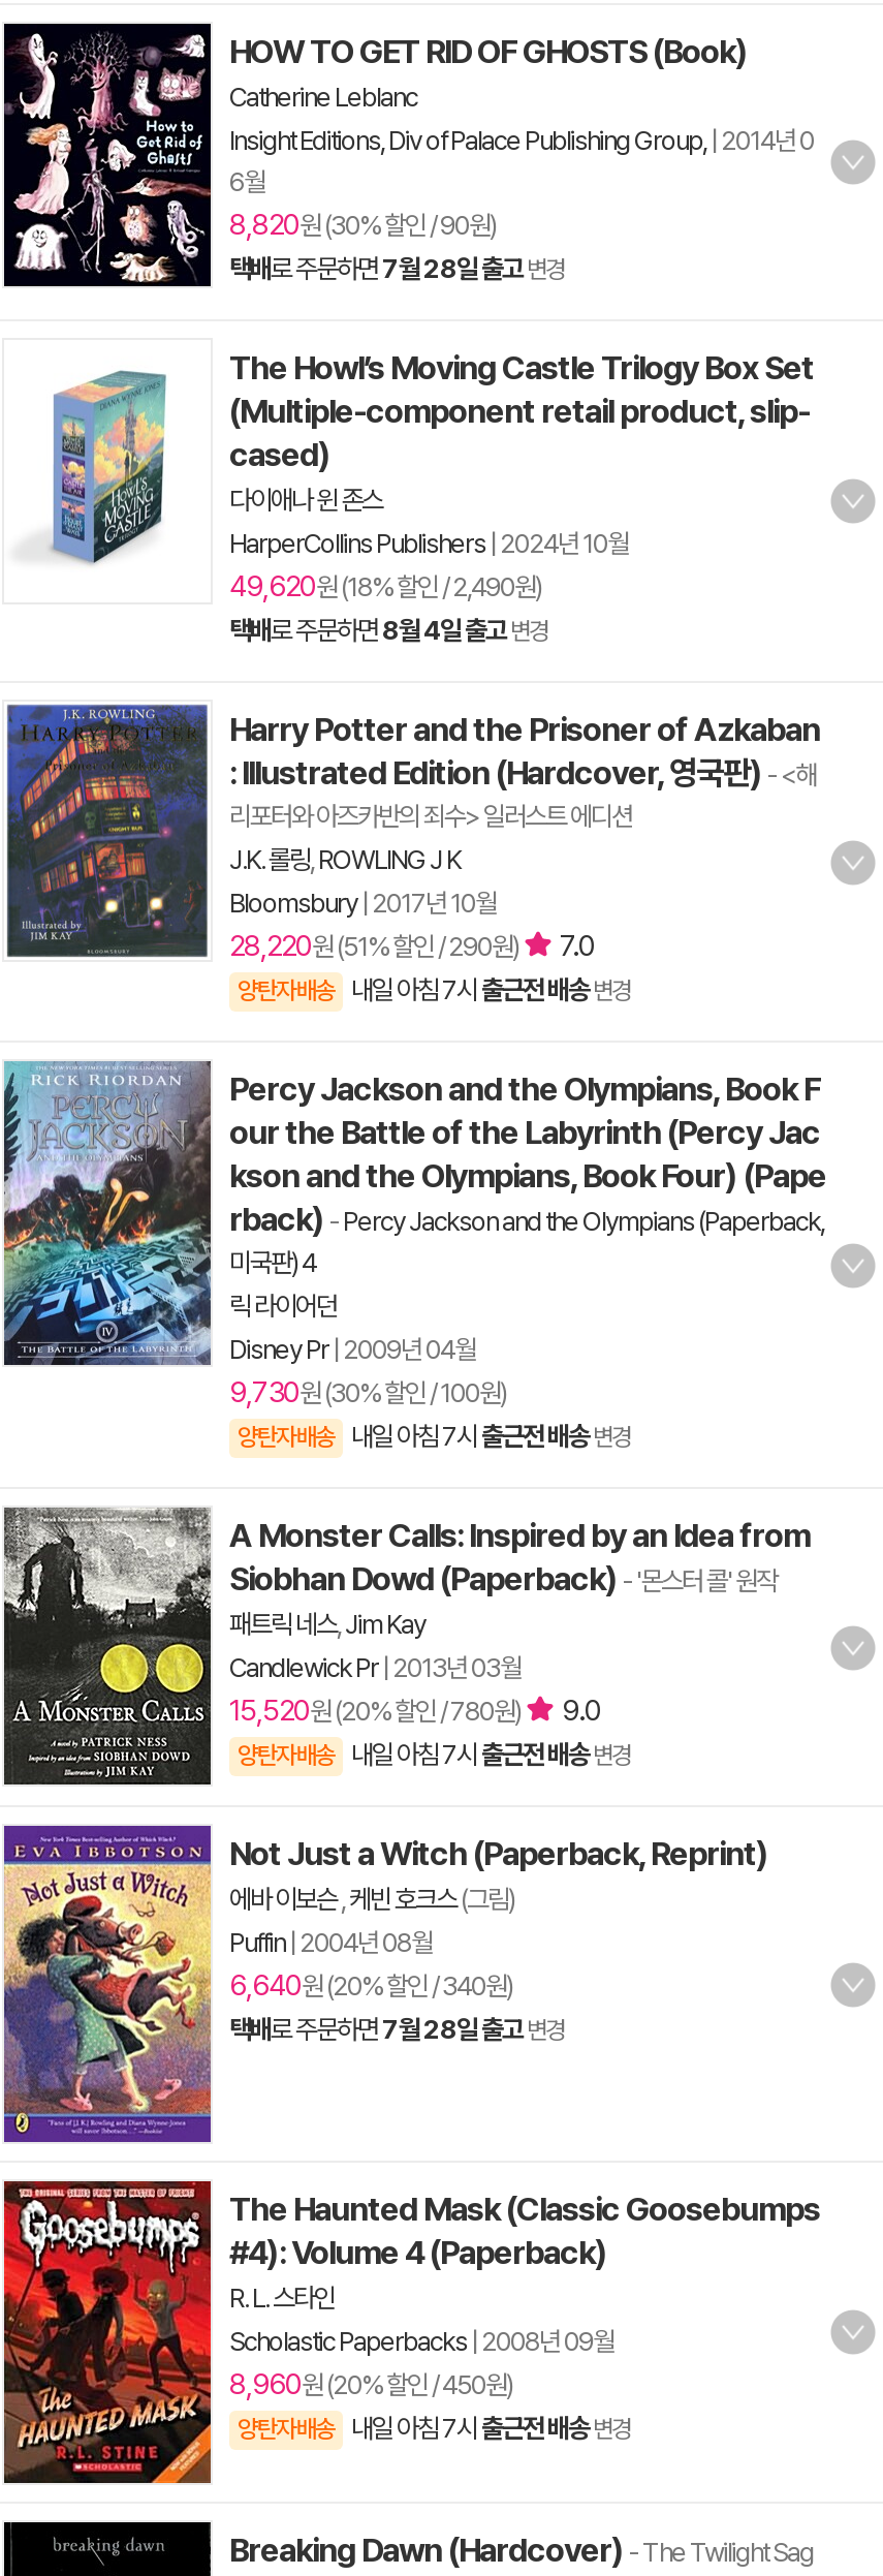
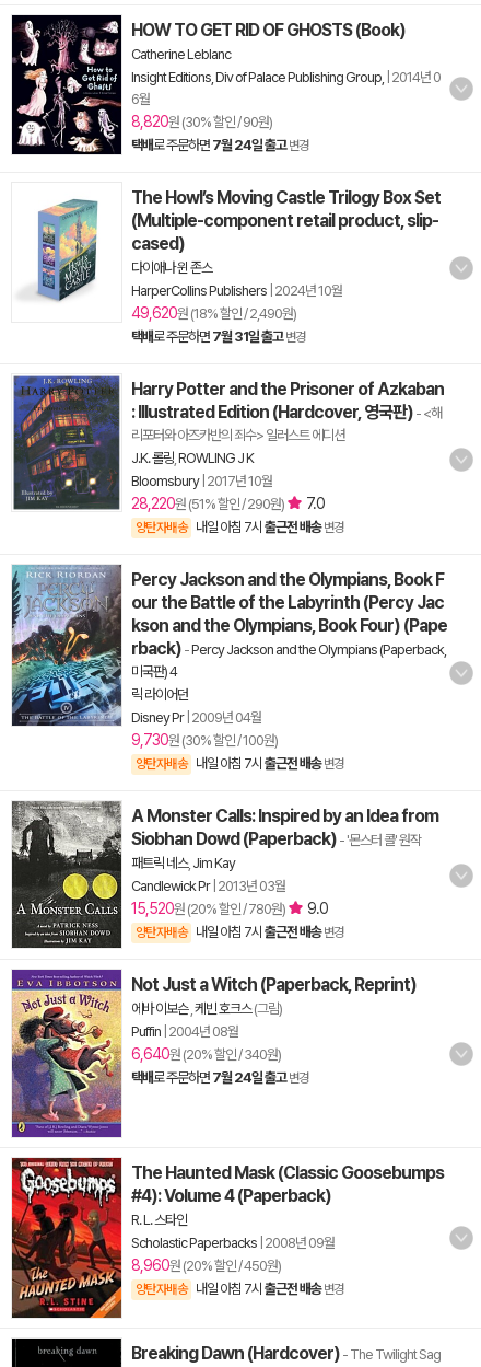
[229,253,564,284] 택배로 주문하면7월 28일 출고 변경 -> [131,137,308,153] 택배로 주문하면7월 24일 출고 변경
[229,615,547,646] 택배로 주문하면8월 4일 출고 변경 -> [131,328,305,345] 택배로 주문하면7월 31일 출고 변경
[229,2014,564,2045] 택배로 주문하면7월 28일 출고 변경 -> [131,1069,308,1086] 택배로 주문하면7월 24일 출고 변경

